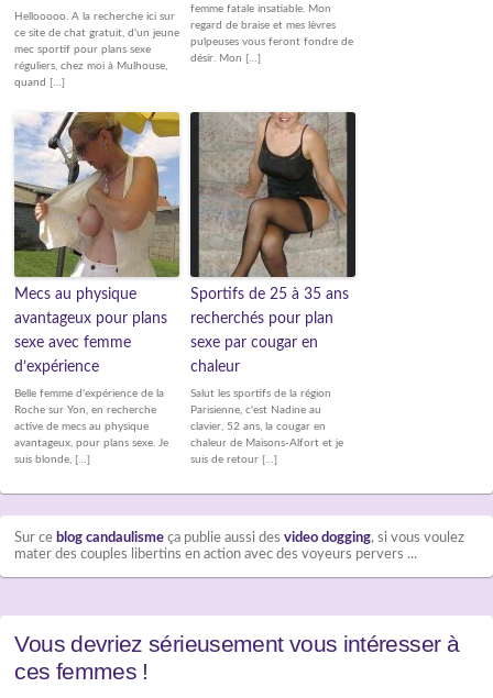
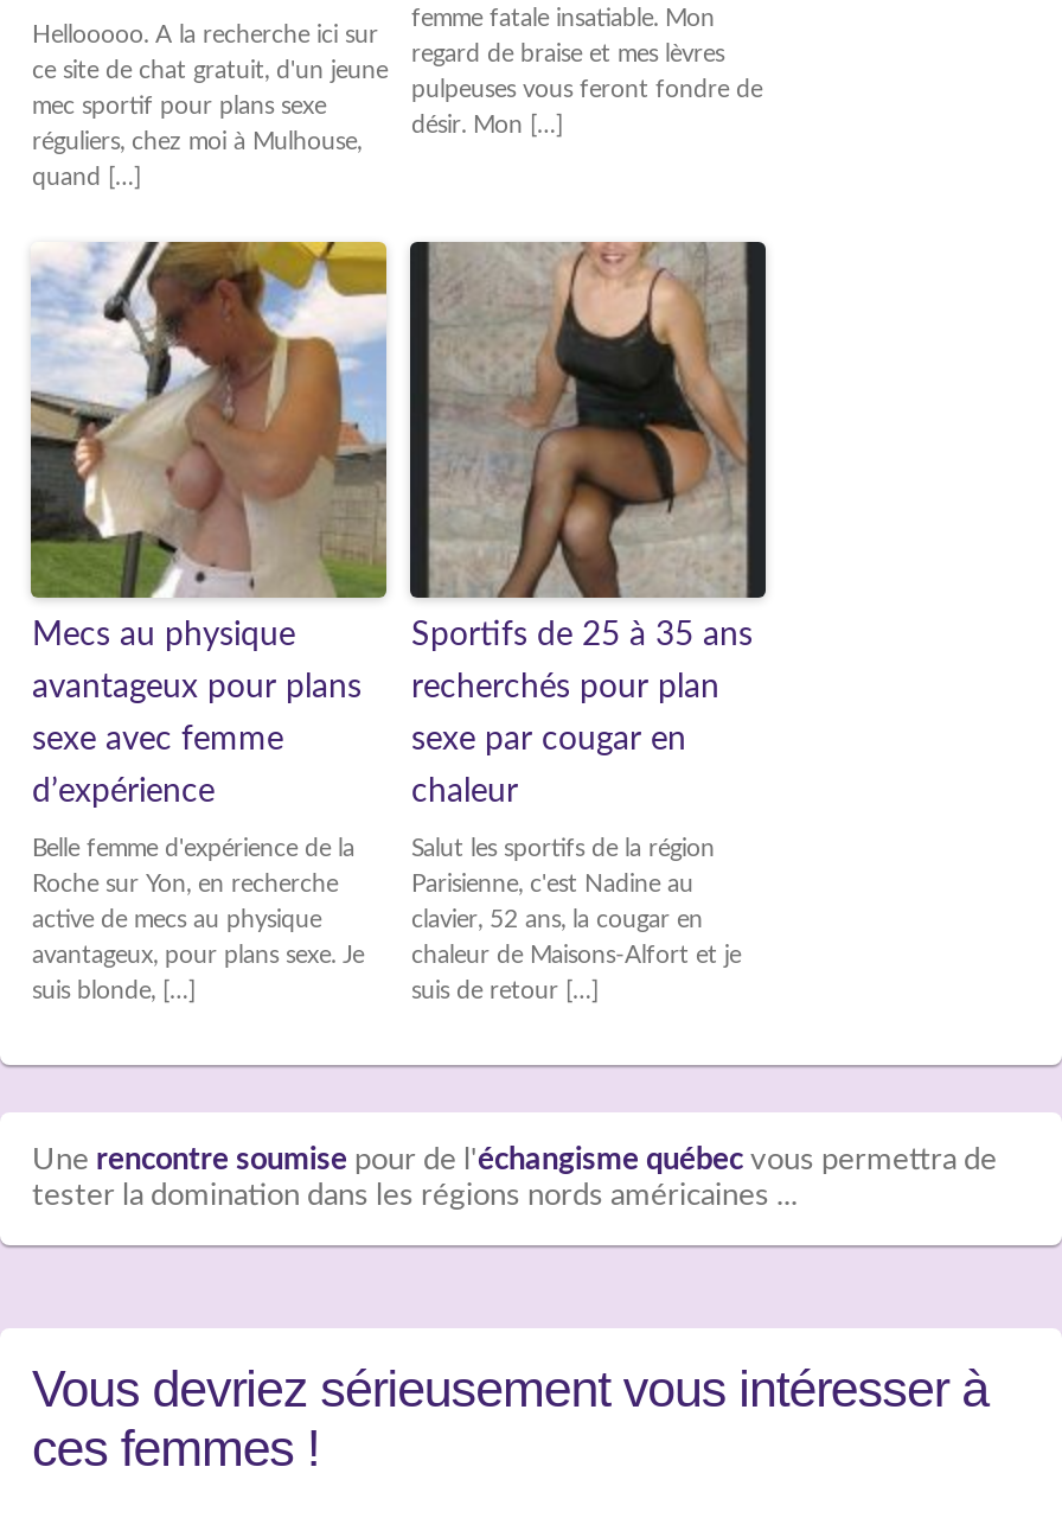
[15,531,465,562] Sur ce blog candaulisme ça publie aussi des video dogging, si vous voulez | mater des couples libertins en action avec des voyeurs pervers ... -> [32,1146,997,1212] Une rencontre soumise pour de l'échangisme québec vous permettra de | tester la domination dans les régions nords américaines ...

